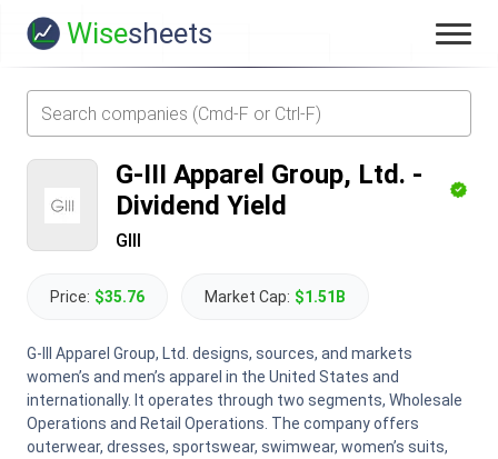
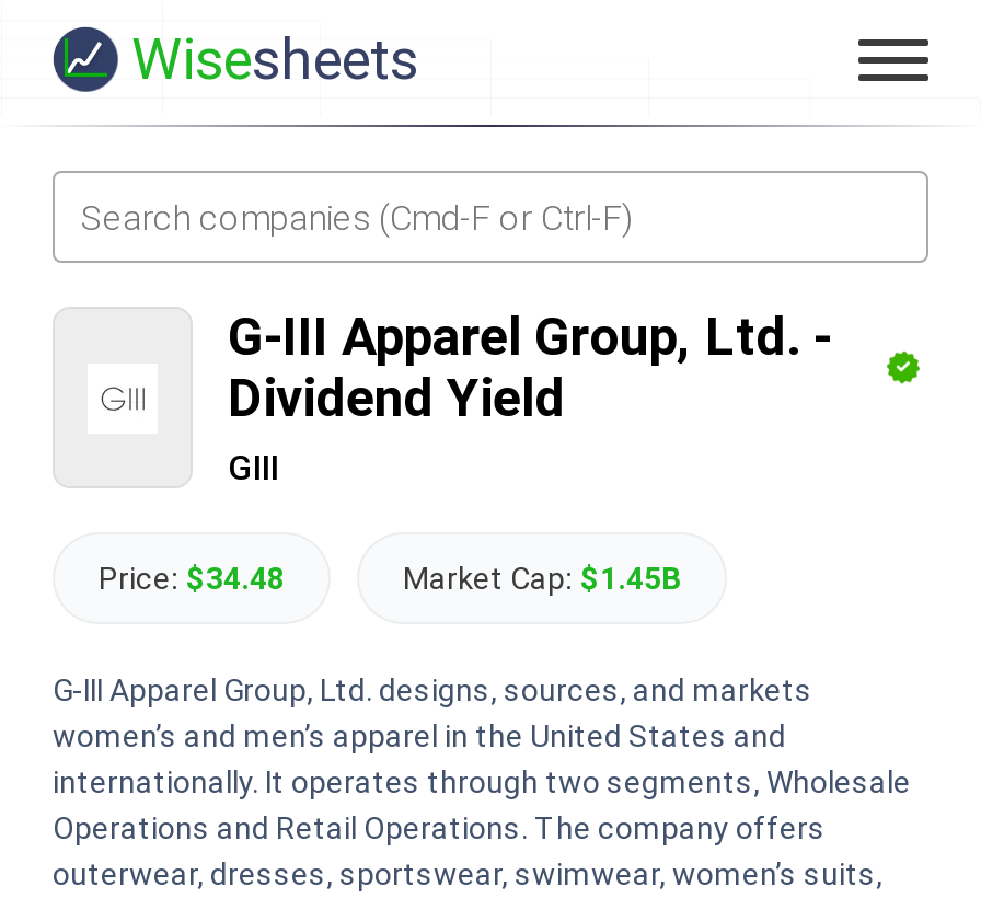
[50,288,145,306] Price: $35.76 -> [99,561,285,596] Price: $34.48
[205,288,346,306] Market Cap: $1.51B -> [403,561,681,596] Market Cap: $1.45B

